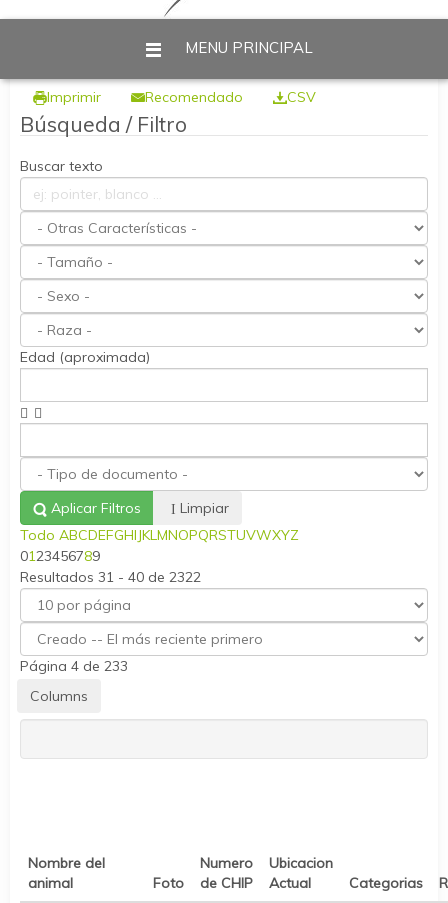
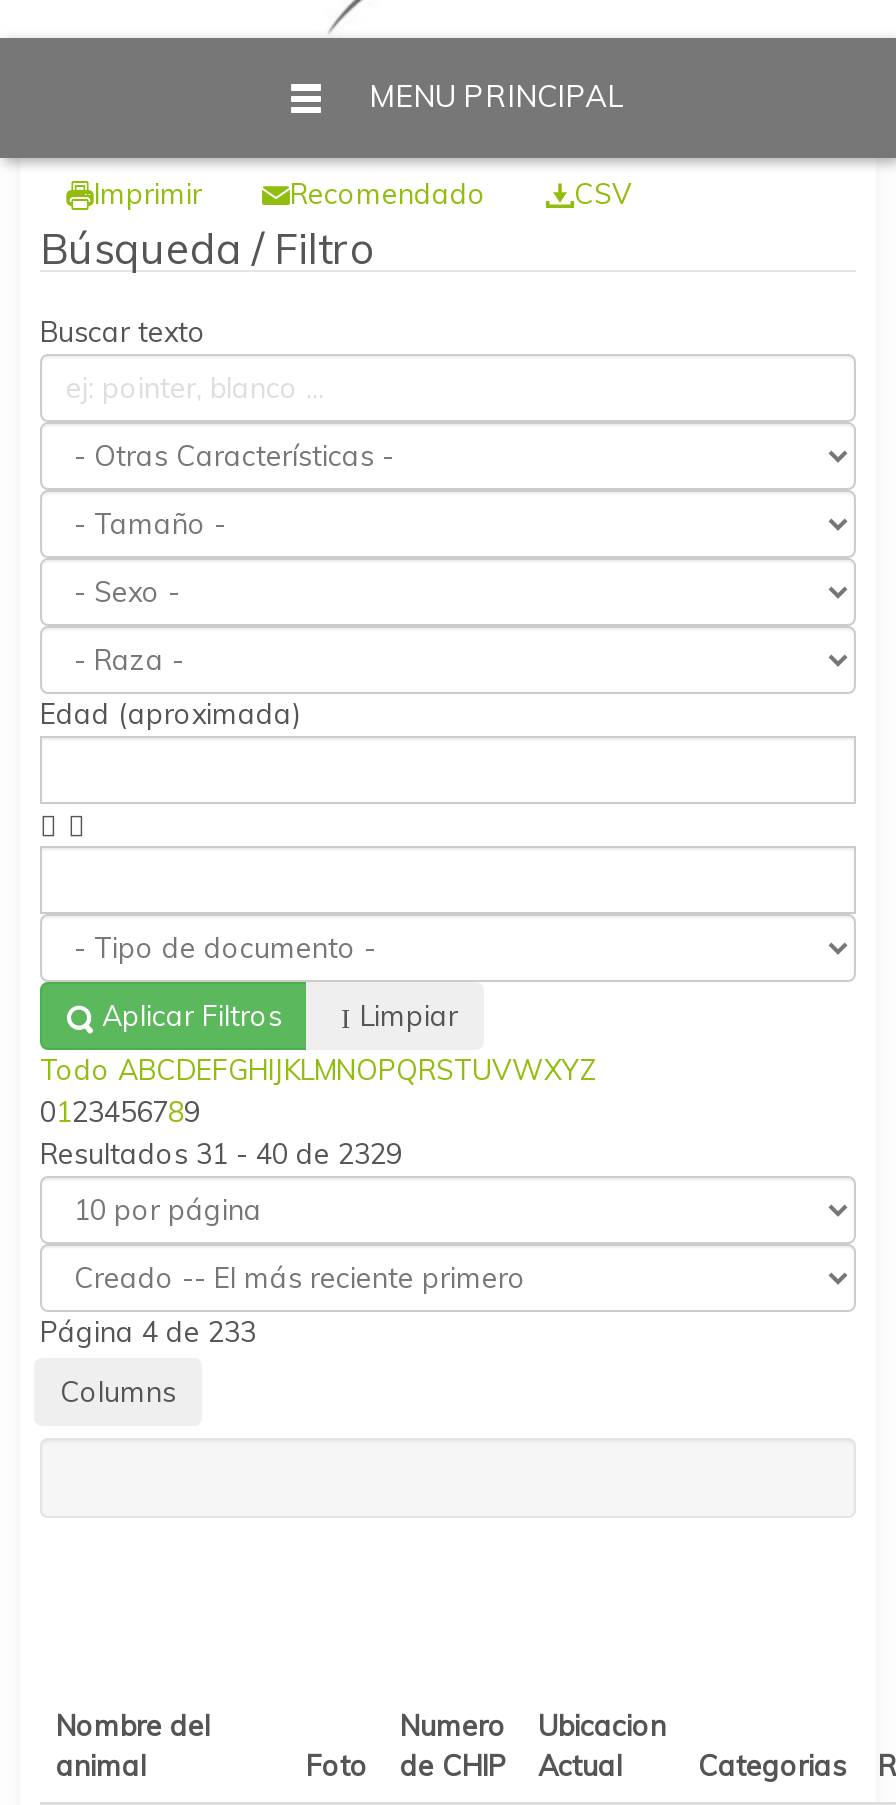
[20,568,201,586] Resultados 31 - 40 de 2322 -> [40,1136,402,1172] Resultados 31 - 40 de 2329

